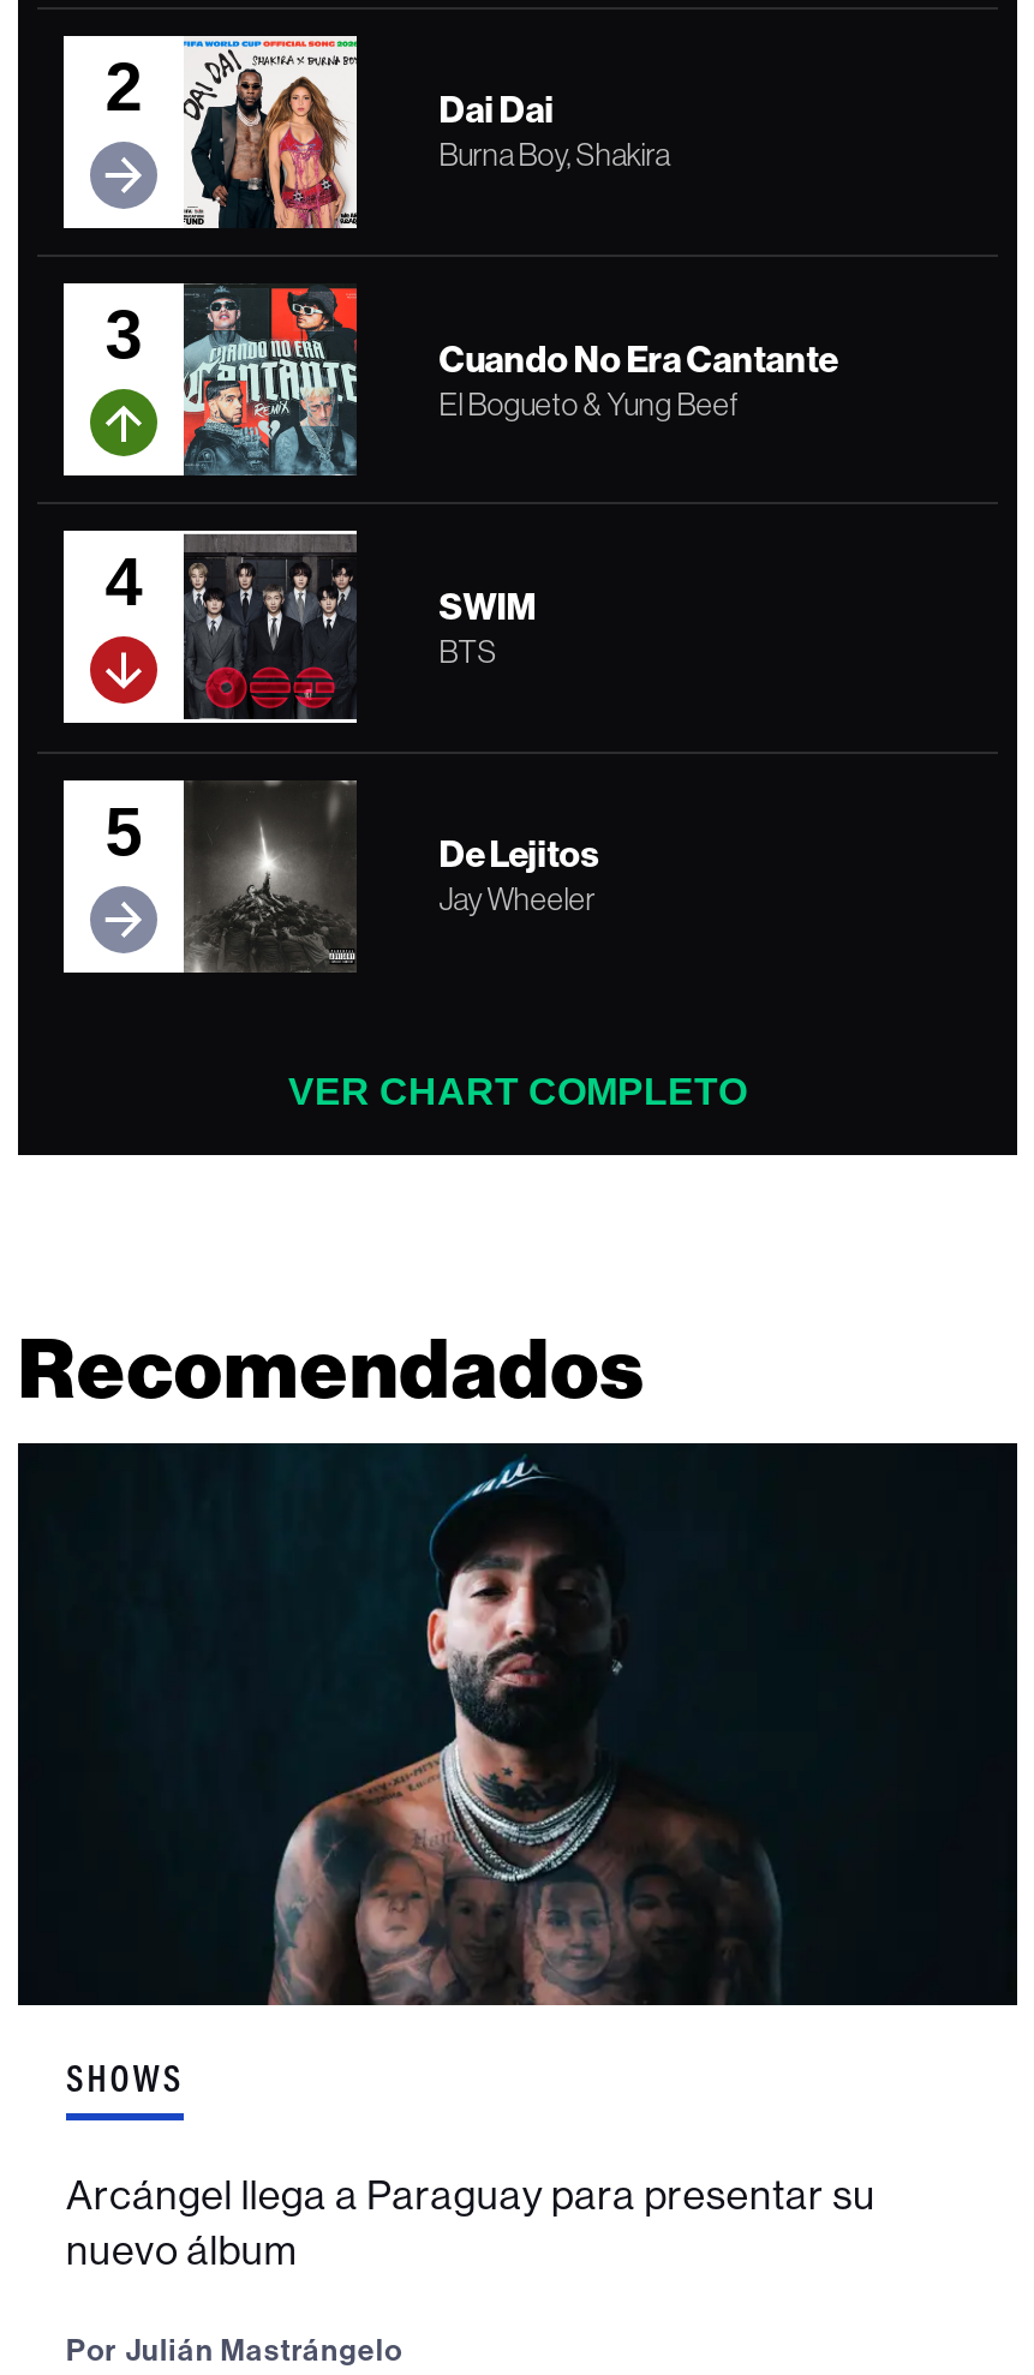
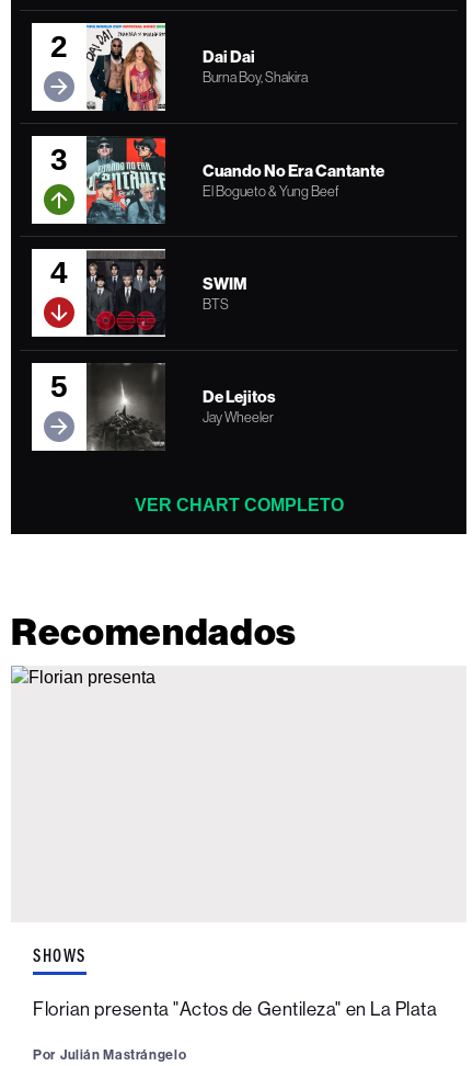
[16,1441,1020,2008] [image] -> none
[66,2171,876,2274] Arcángel llega a Paraguay para presentar su | nuevo álbum -> [33,998,437,1020] Florian presenta "Actos de Gentileza" en La Plata

